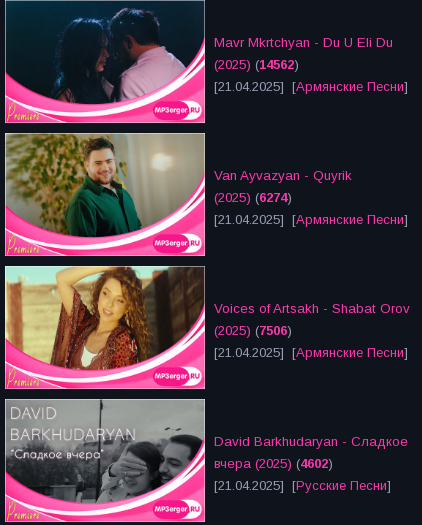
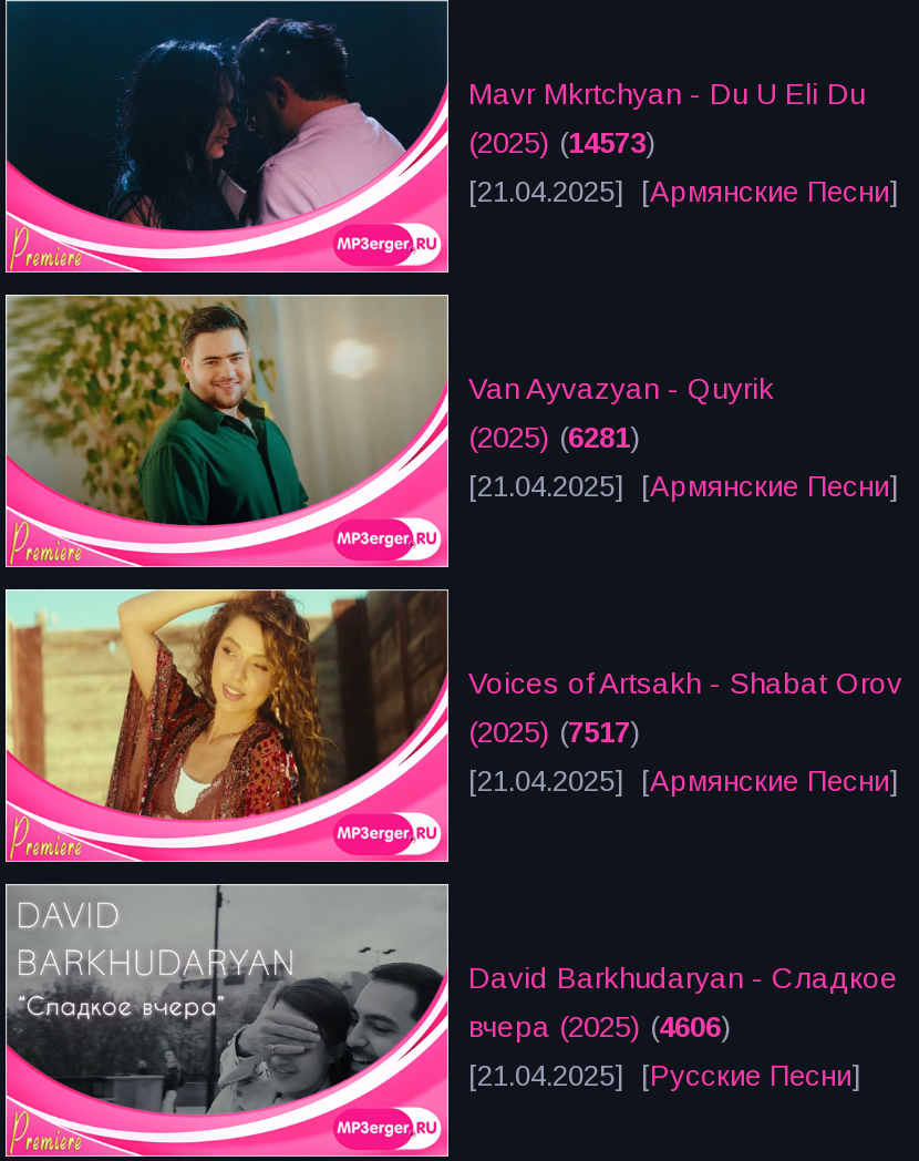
[214,57,299,72] (2025) (14562) -> [468,127,657,160] (2025) (14573)
[214,190,292,205] (2025) (6274) -> [468,422,641,455] (2025) (6281)
[214,323,292,338] (2025) (7506) -> [468,716,641,750] (2025) (7517)
[214,456,333,471] вчера (2025) (4602) -> [468,1011,732,1044] вчера (2025) (4606)

